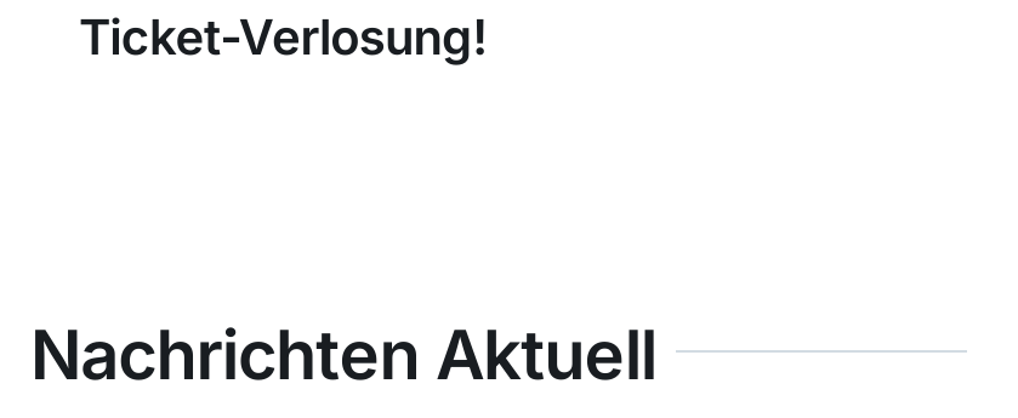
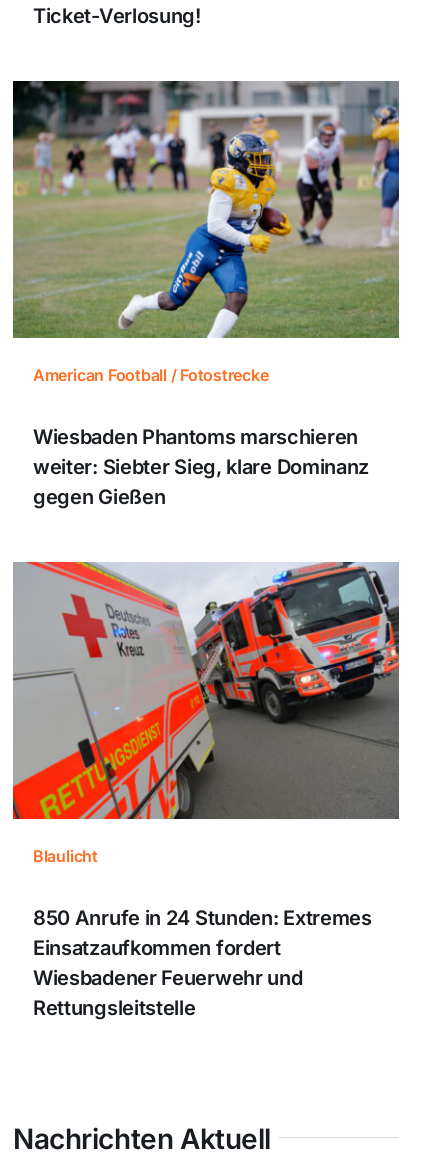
none -> [12,80,400,509] [image] | American Football / Fotostrecke | Wiesbaden Phantoms marschieren | weiter: Siebter Sieg, klare Dominanz | gegen Gießen
none -> [12,561,400,1020] [image] | Blaulicht | 850 Anrufe in 24 Stunden: Extremes | Einsatzaufkommen fordert | Wiesbadener Feuerwehr und | Rettungsleitstelle

